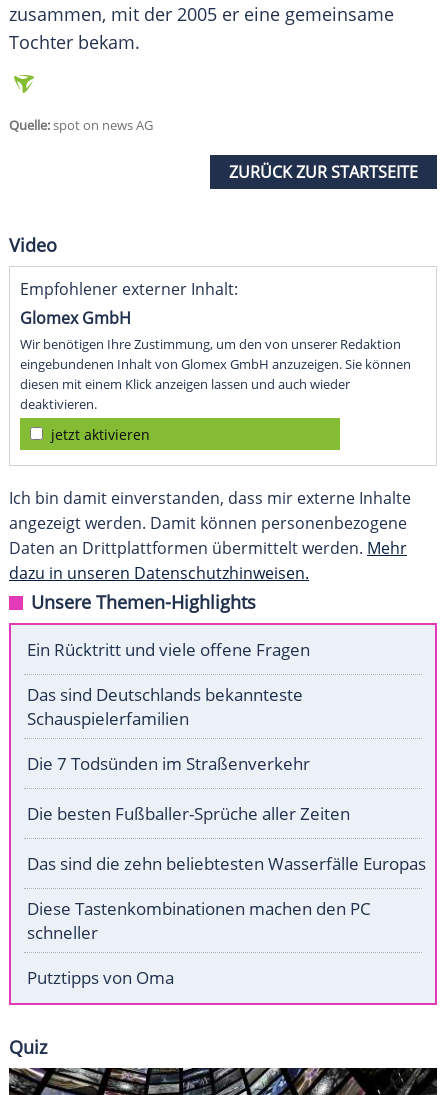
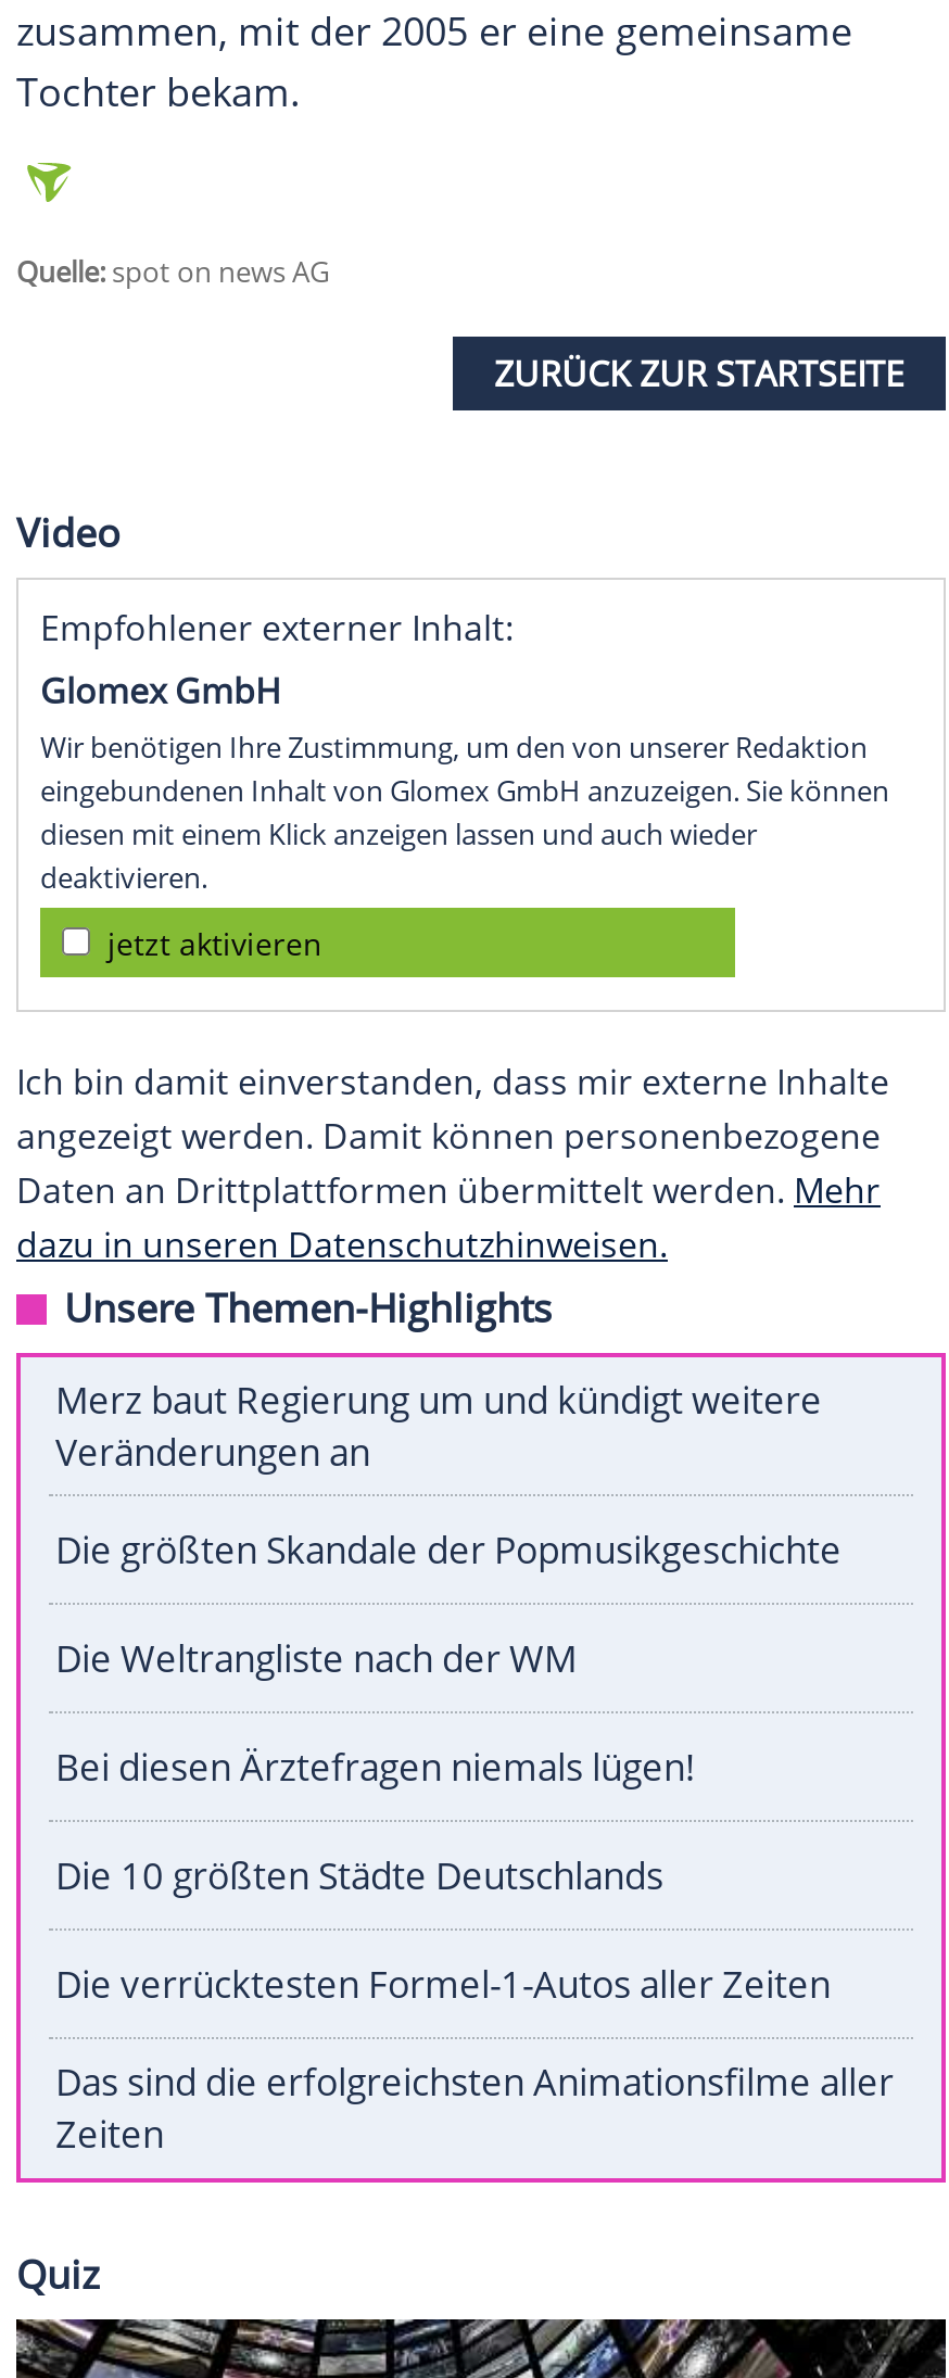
[27,638,310,661] Ein Rücktritt und viele offene Fragen -> [55,1375,822,1477] Merz baut Regierung um und kündigt weitere | Veränderungen an
[27,683,303,730] Das sind Deutschlands bekannteste | Schauspielerfamilien -> [55,1525,842,1575] Die größten Skandale der Popmusikgeschichte
[27,752,310,775] Die 7 Todsünden im Straßenverkehr -> [55,1634,577,1684] Die Weltrangliste nach der WM
[27,802,350,825] Die besten Fußballer-Sprüche aller Zeiten -> [55,1742,696,1792] Bei diesen Ärztefragen niemals lügen!
[27,852,426,875] Das sind die zehn beliebtesten Wasserfälle Europas -> [55,1851,663,1901] Die 10 größten Städte Deutschlands
[27,897,371,944] Diese Tastenkombinationen machen den PC | schneller -> [55,1960,831,2009] Die verrücktesten Formel-1-Autos aller Zeiten
[27,966,174,989] Putztipps von Oma -> [55,2057,894,2159] Das sind die erfolgreichsten Animationsfilme aller | Zeiten

